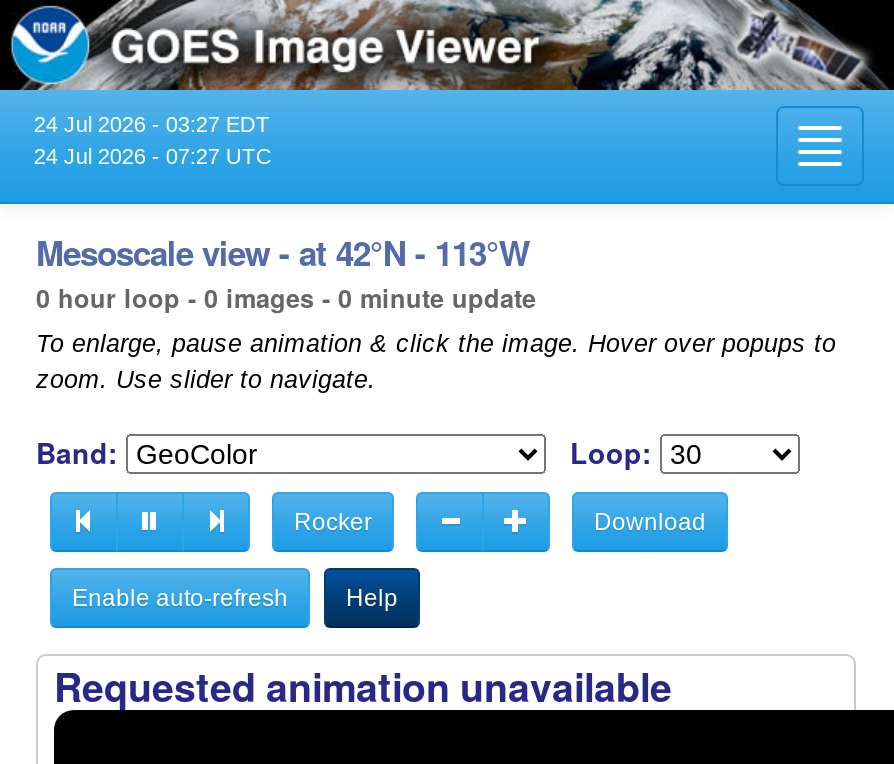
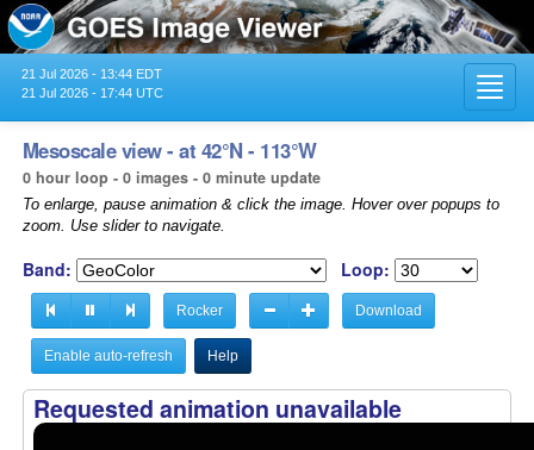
[34,112,270,136] 24 Jul 2026 - 03:27 EDT -> [21,66,162,81] 21 Jul 2026 - 13:44 EDT
[34,144,272,168] 24 Jul 2026 - 07:27 UTC -> [21,85,163,100] 21 Jul 2026 - 17:44 UTC

